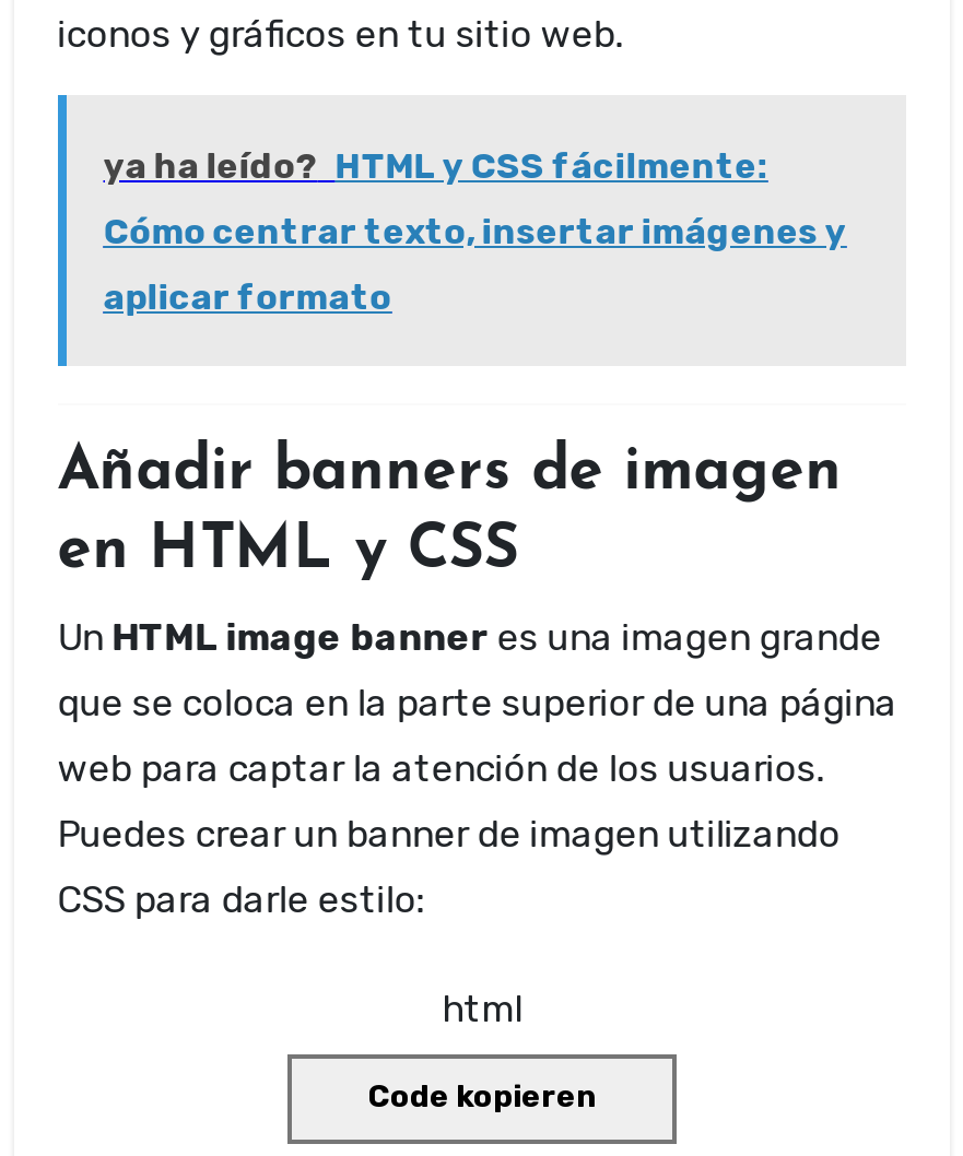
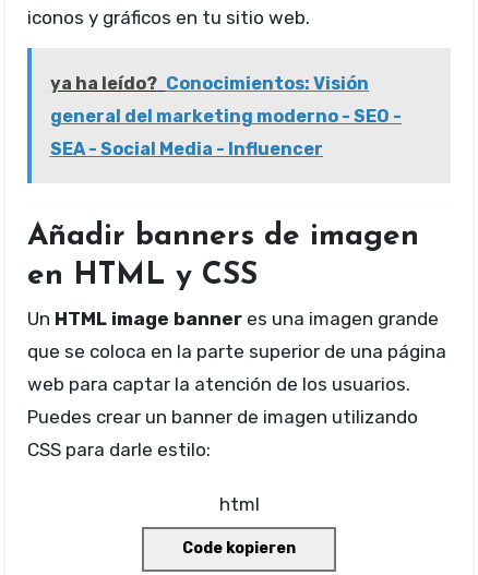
[103,144,768,186] ya ha leído? HTML y CSS fácilmente: -> [50,73,369,93] ya ha leído? Conocimientos: Visión
[103,210,847,251] Cómo centrar texto, insertar imágenes y -> [50,105,401,126] general del marketing moderno - SEO -
[103,275,392,317] aplicar formato -> [50,138,323,159] SEA - Social Media - Influencer

